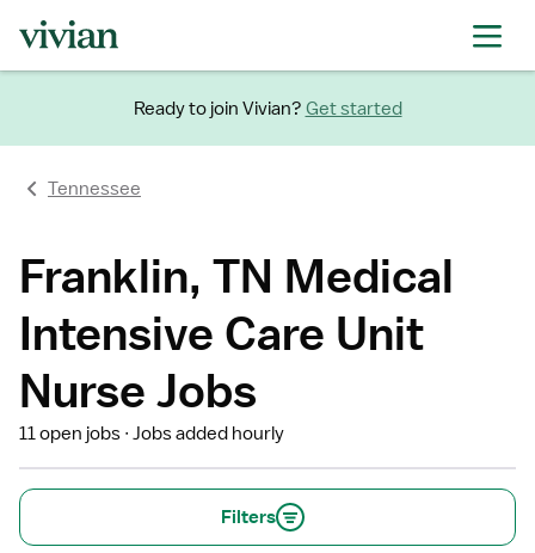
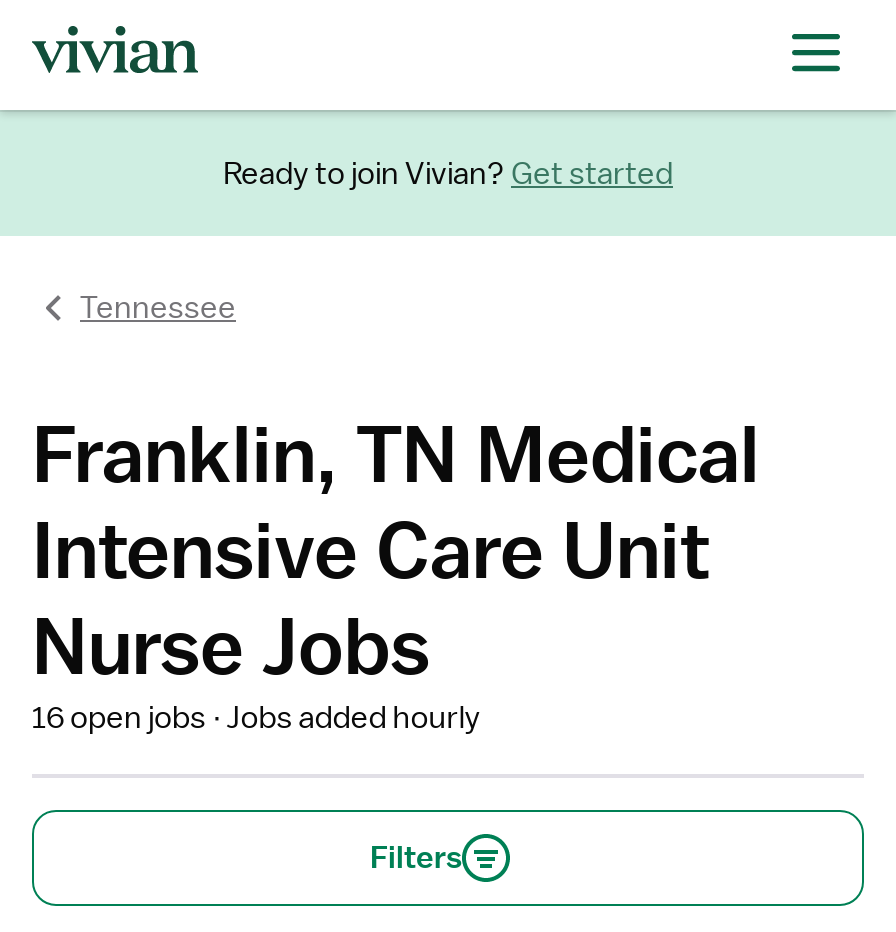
[19,422,284,446] 11 open jobs Jobs added hourly -> [32,698,480,738] 16 open jobs Jobs added hourly

